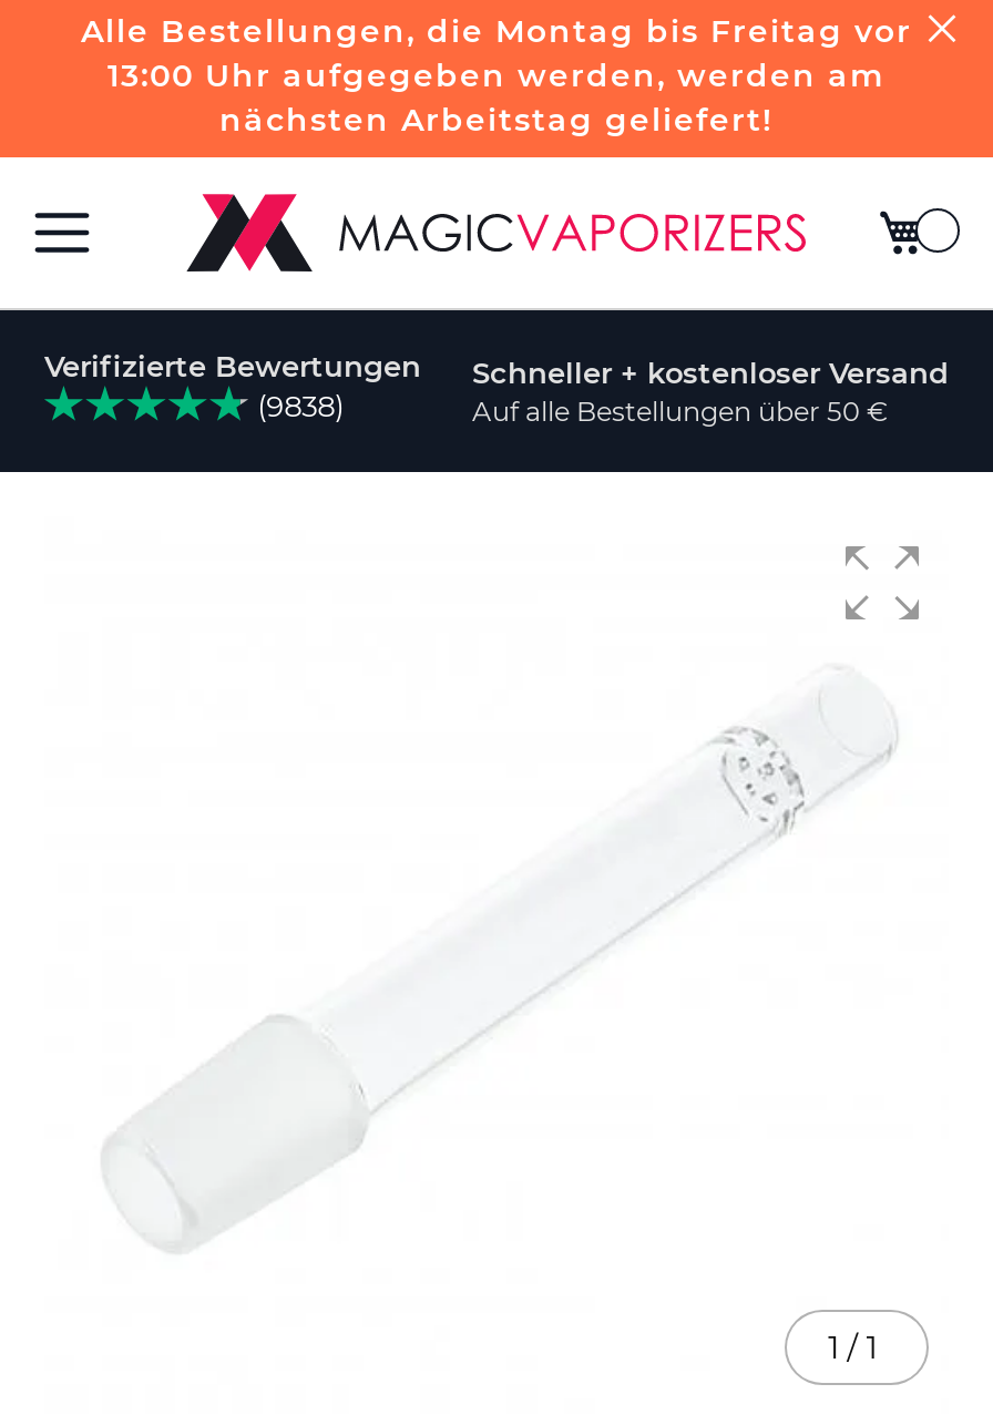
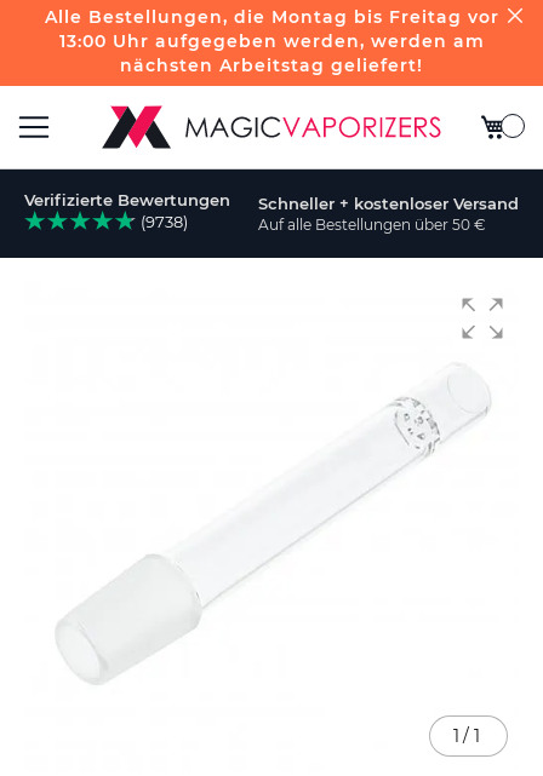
[257,388,344,423] (9838) -> [141,212,188,231] (9738)

